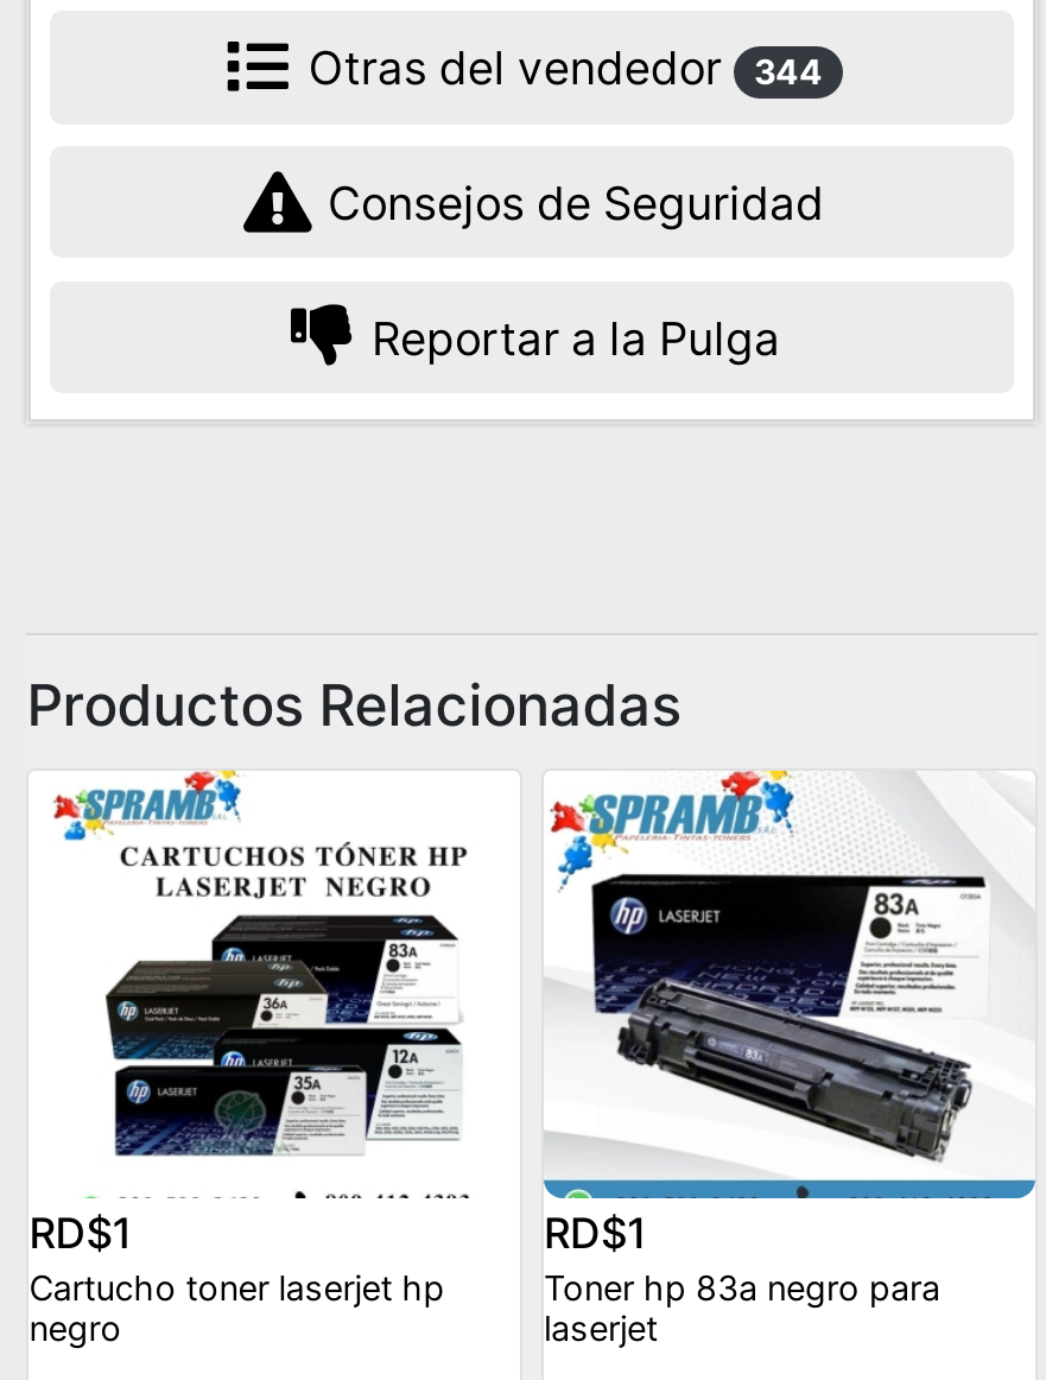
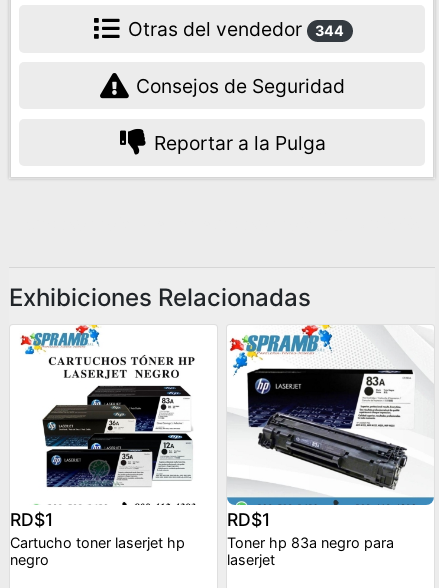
[27,671,682,740] Productos Relacionadas -> [9,283,311,312] Exhibiciones Relacionadas

